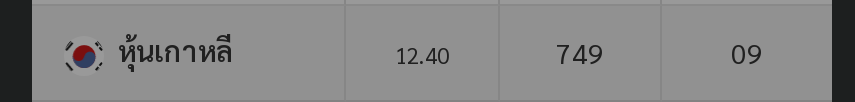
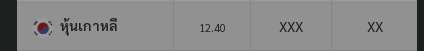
[556,34,763,70] 749 | 09 -> [279,17,382,35] XXX | XX

